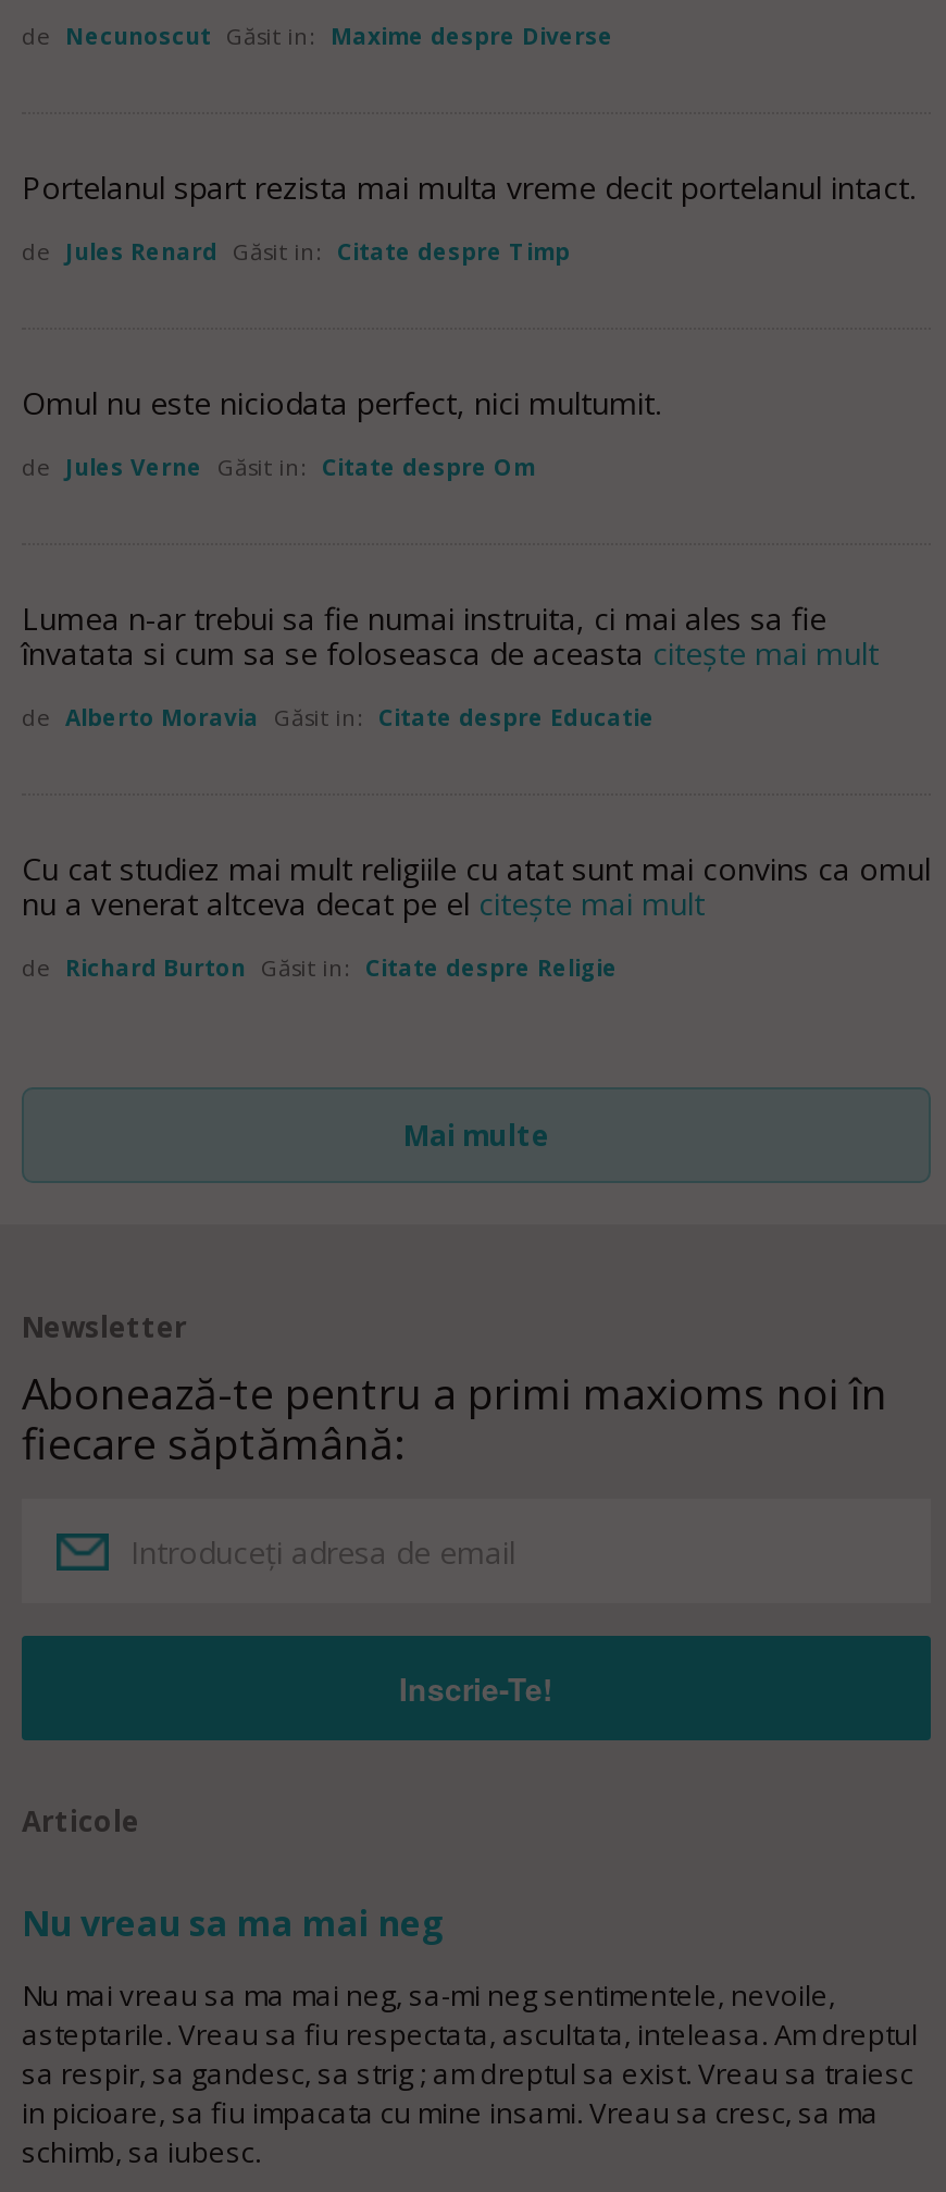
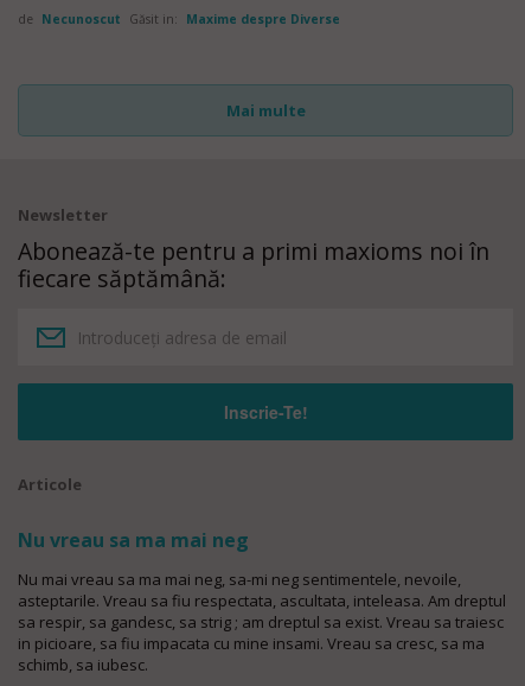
[22,167,916,267] Portelanul spart rezista mai multa vreme decit portelanul intact. | de Jules Renard Găsit in: Citate despre Timp -> none
[22,382,661,482] Omul nu este niciodata perfect, nici multumit. | de Jules Verne Găsit in: Citate despre Om -> none
[22,598,879,732] Lumea n-ar trebui sa fie numai instruita, ci mai ales sa fie | învatata si cum sa se foloseasca de aceasta citește mai mult | de Alberto Moravia Găsit in: Citate despre Educatie -> none
[22,848,931,983] Cu cat studiez mai mult religiile cu atat sunt mai convins ca omul | nu a venerat altceva decat pe el citește mai mult | de Richard Burton Găsit in: Citate despre Religie -> none

